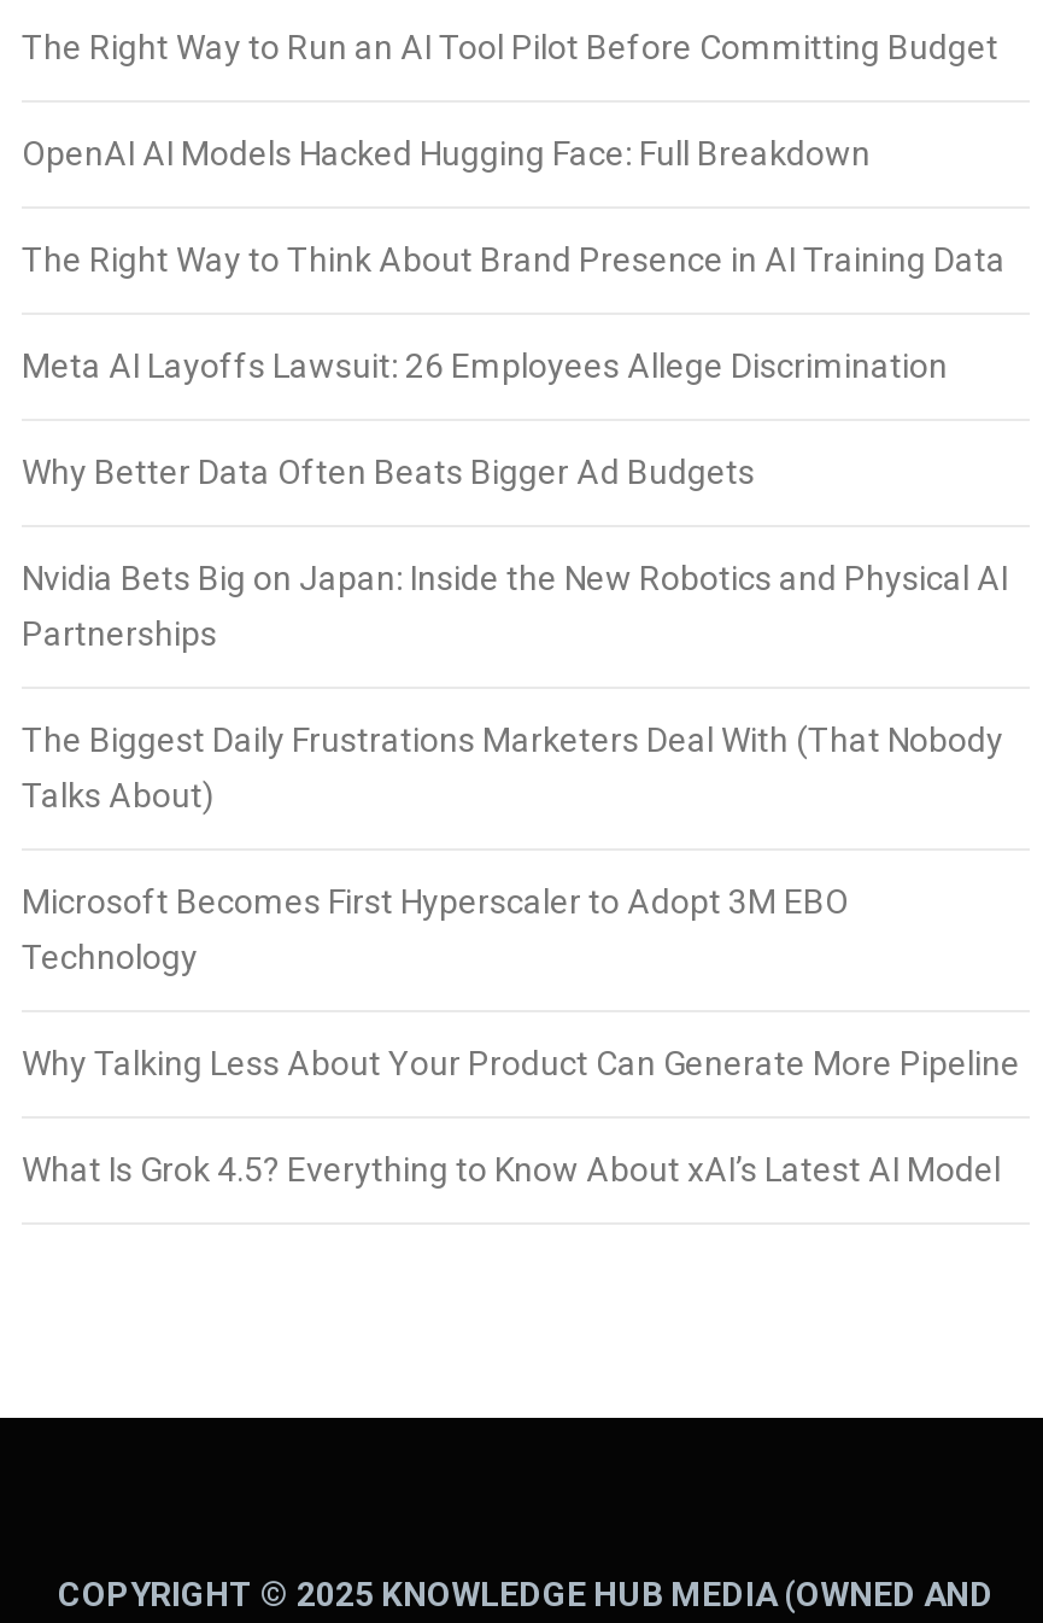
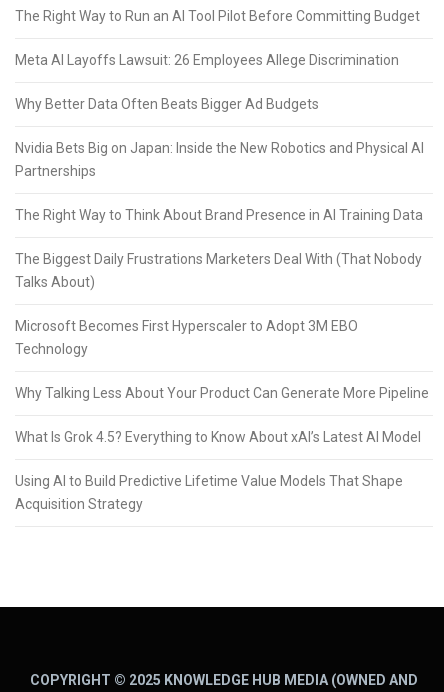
[22,135,871,174] OpenAI AI Models Hacked Hugging Face: Full Breakdown -> none
moved [22,241,1006,280] -> [15,207,423,223]: The Right Way to Think About Brand Presence in AI Training Data
moved [22,347,1008,654] -> [15,52,424,179]: Meta AI Layoffs Lawsuit: 26 Employees Allege Discrimination | Why Better Data Often Beats Bigger Ad Budgets | Nvidia Bets Big on Japan: Inside the New Robotics and Physical AI | Partnerships
moved [22,721,1020,1190] -> [15,251,429,445]: The Biggest Daily Frustrations Marketers Deal With (That Nobody | Talks About) | Microsoft Becomes First Hyperscaler to Adopt 3M EBO | Technology | Why Talking Less About Your Product Can Generate More Pipeline | What Is Grok 4.5? Everything to Know About xAI’s Latest AI Model
none -> [15,473,403,512] Using AI to Build Predictive Lifetime Value Models That Shape | Acquisition Strategy

